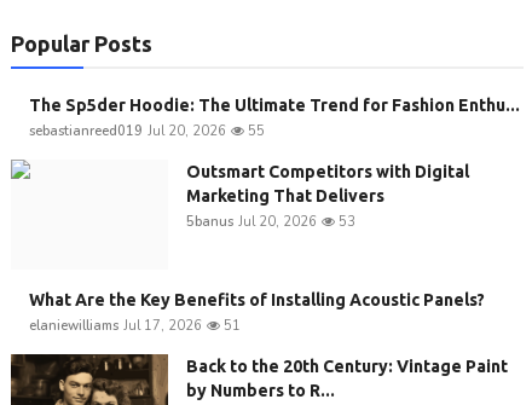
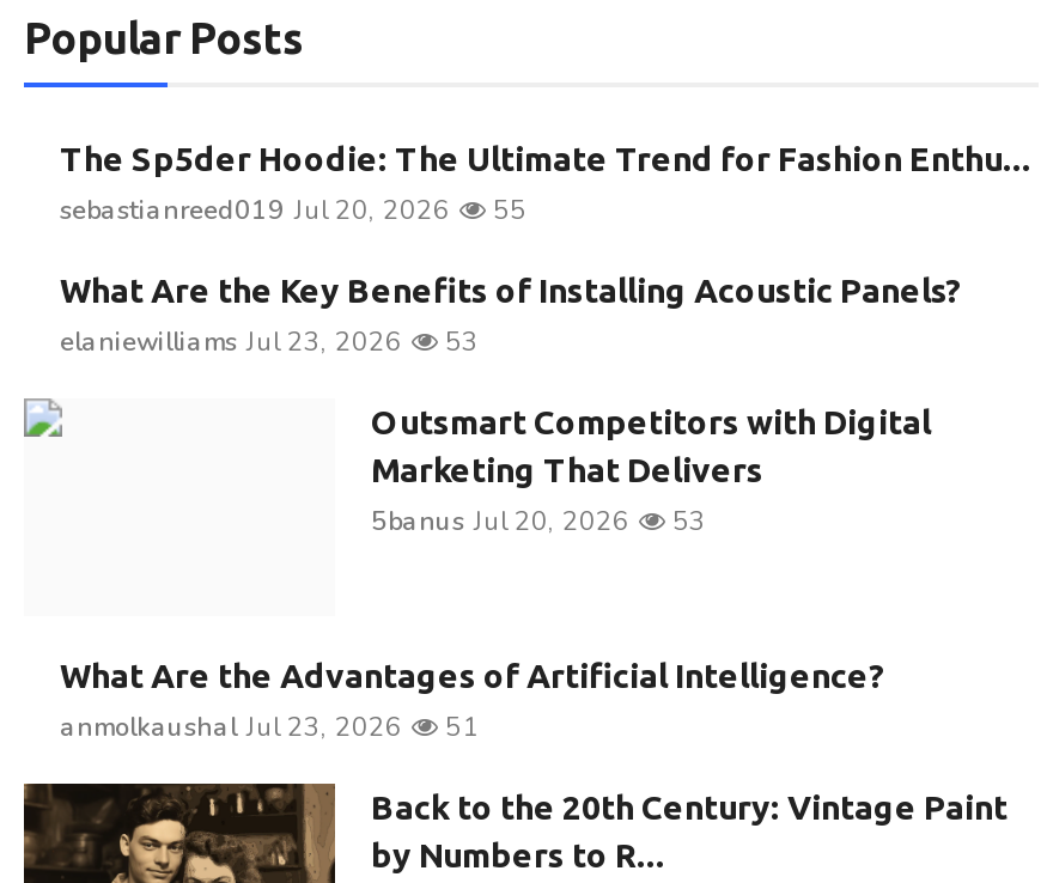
none -> [60,323,479,359] elaniewilliams Jul 23, 2026 | 53
moved [29,290,485,309] -> [60,270,962,309]: What Are the Key Benefits of Installing Acoustic Panels?
[29,317,202,335] elaniewilliams Jul 17, 2026 -> [60,656,885,744] What Are the Advantages of Artificial Intelligence? | anmolkaushal Jul 23, 2026

